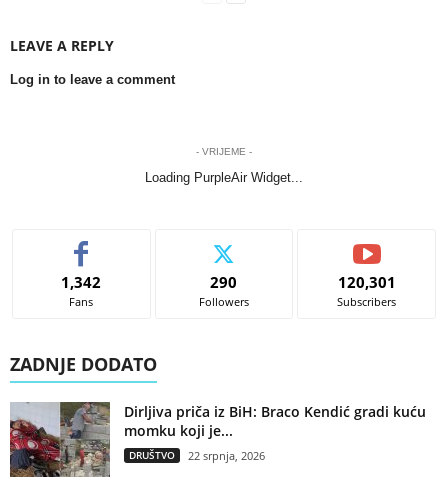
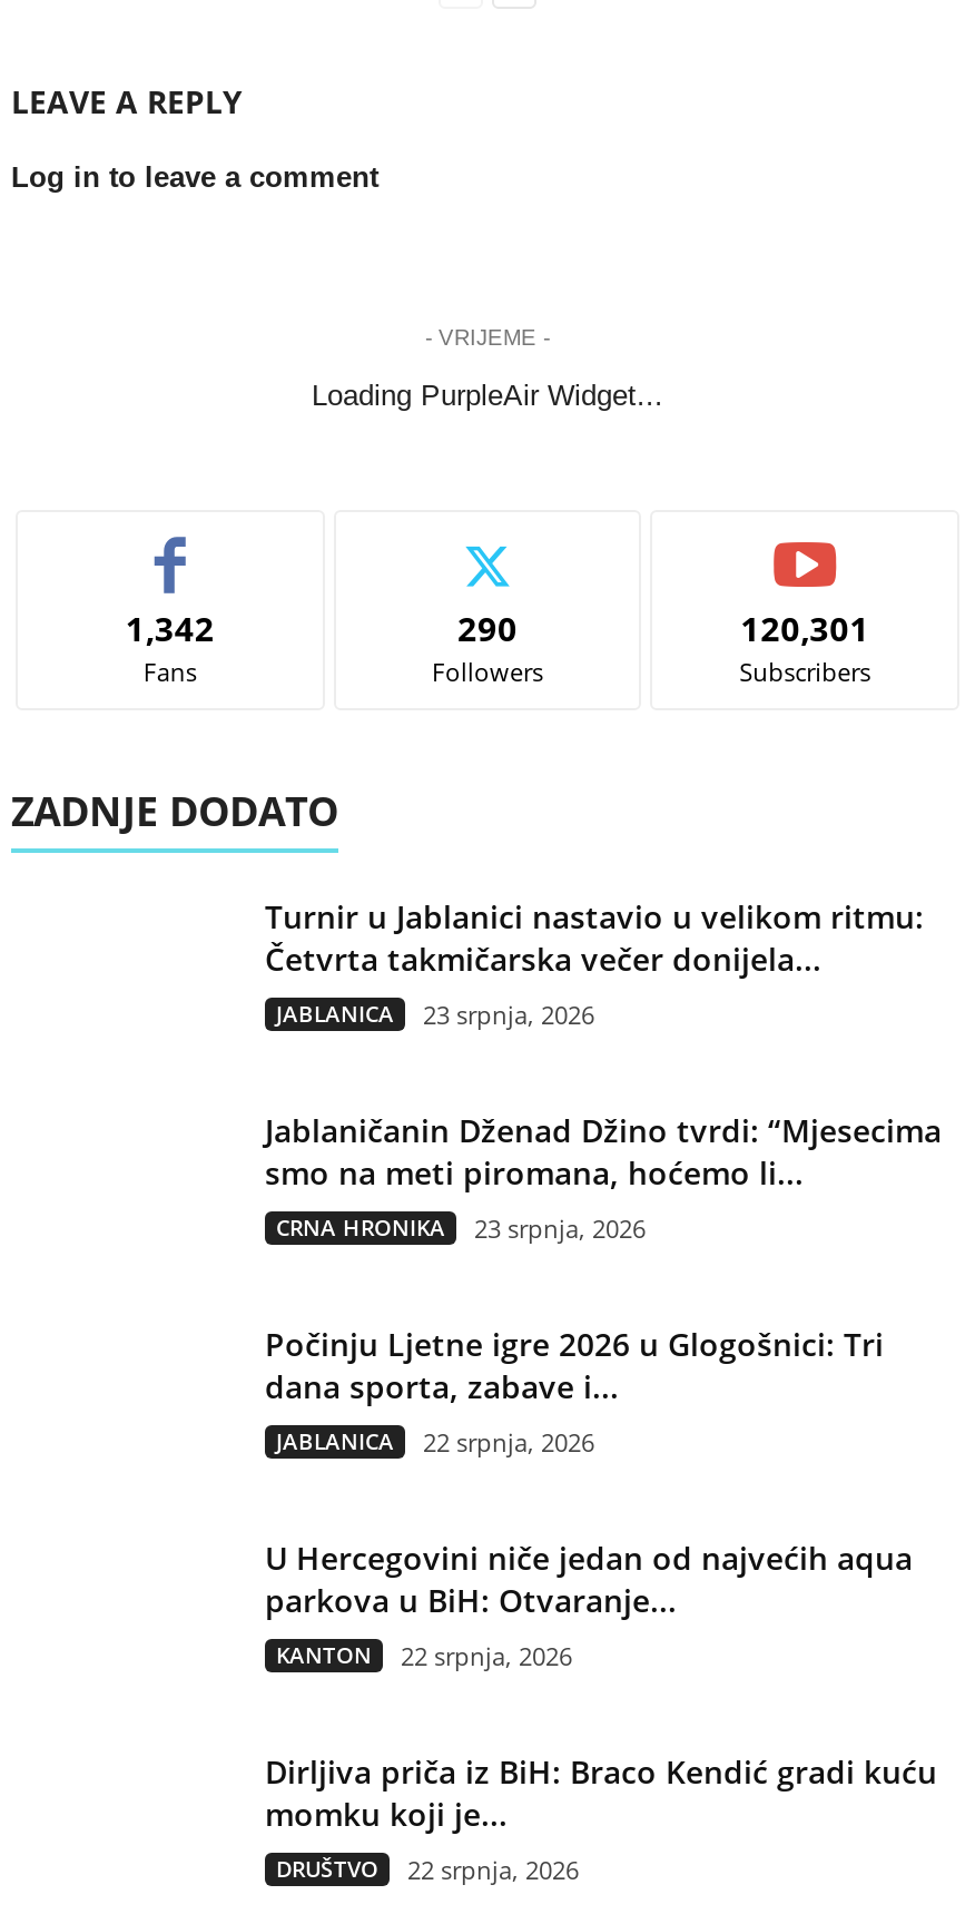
none -> [265,895,942,1672] Turnir u Jablanici nastavio u velikom ritmu: | Četvrta takmičarska večer donijela... | JABLANICA | 23 srpnja, 2026 | Jablaničanin Dženad Džino tvrdi: “Mjesecima | smo na meti piromana, hoćemo li... | CRNA HRONIKA | 23 srpnja, 2026 | Počinju Ljetne igre 2026 u Glogošnici: Tri | dana sporta, zabave i... | JABLANICA | 22 srpnja, 2026 | U Hercegovini niče jedan od najvećih aqua | parkova u BiH: Otvaranje... | KANTON | 22 srpnja, 2026
[9,401,111,478] [image] -> none

